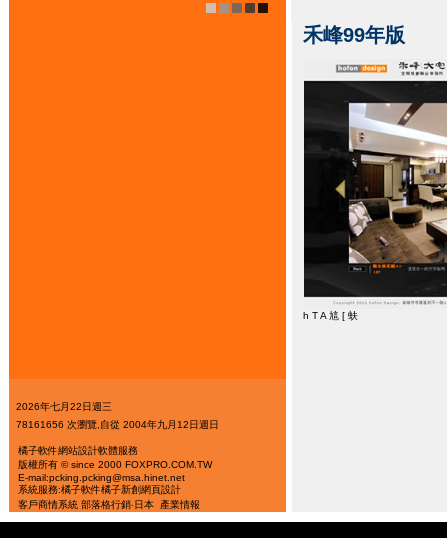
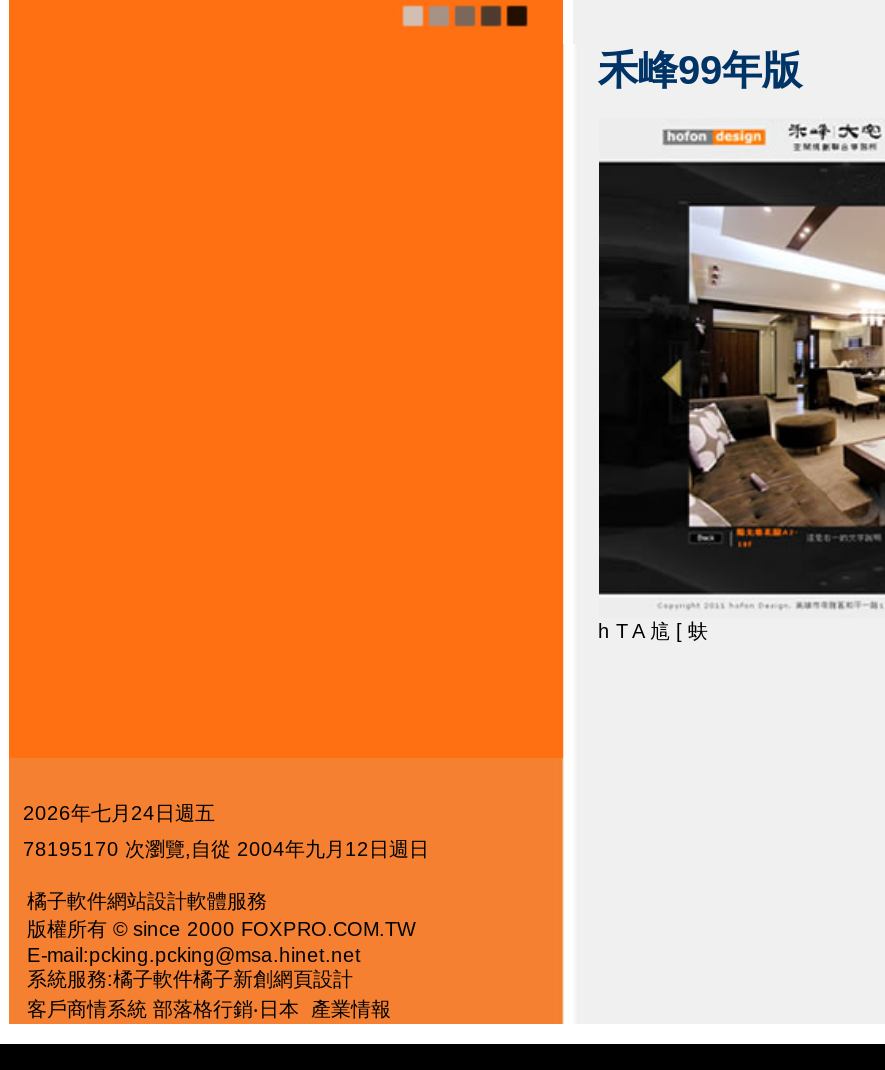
[10,401,118,412] 2026年七月22日週三 -> [11,802,227,824] 2026年七月24日週五
[10,419,219,430] 78161656 次瀏覽,自從 2004年九月12日週日 -> [11,838,429,860] 78195170 次瀏覽,自從 2004年九月12日週日

